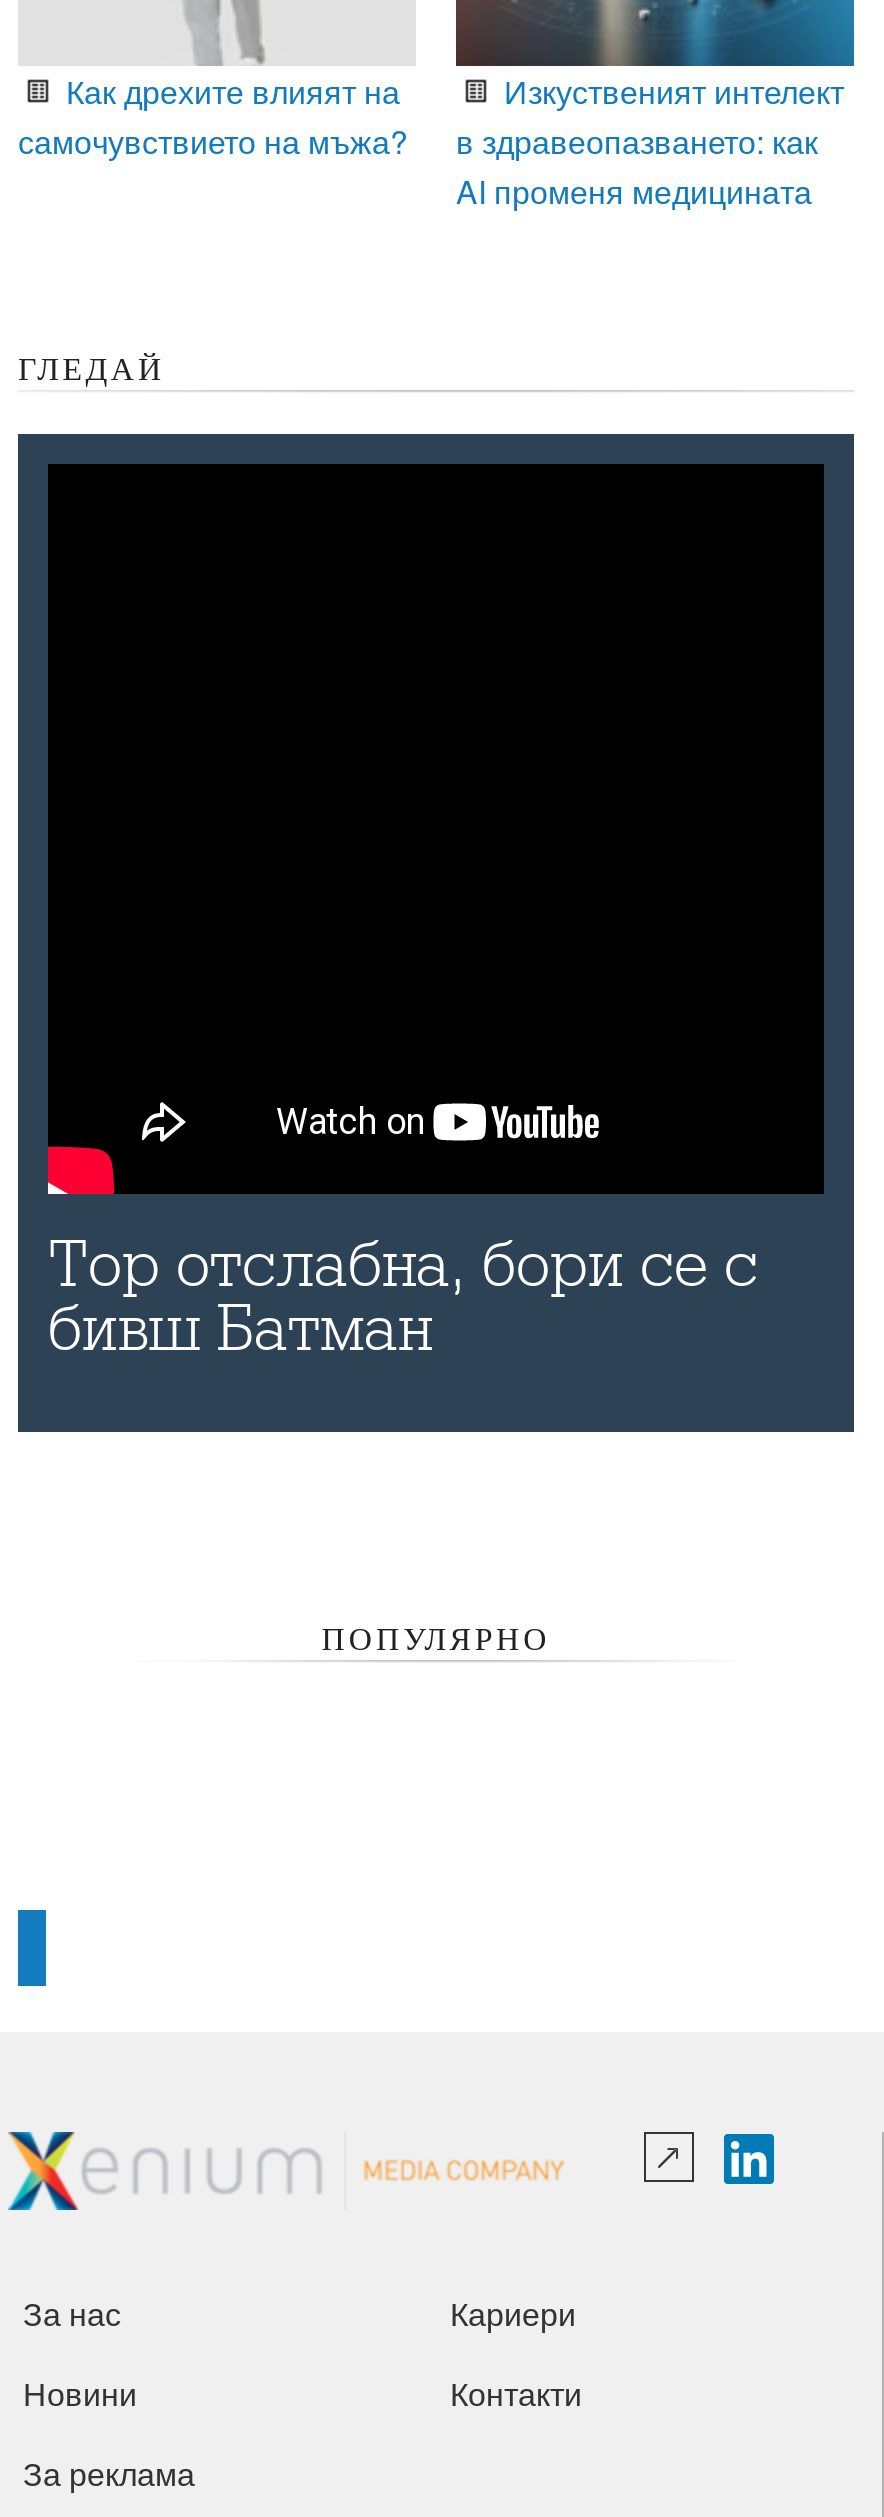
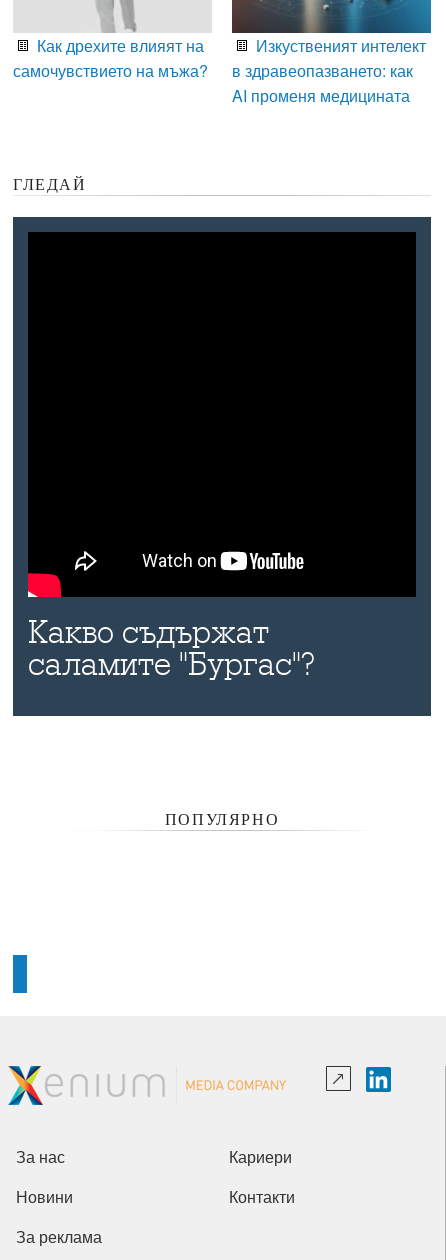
[48,1229,758,1367] Тор отслабна, бори се с | бивш Батман -> [28,614,316,683] Какво съдържат | саламите "Бургас"?

